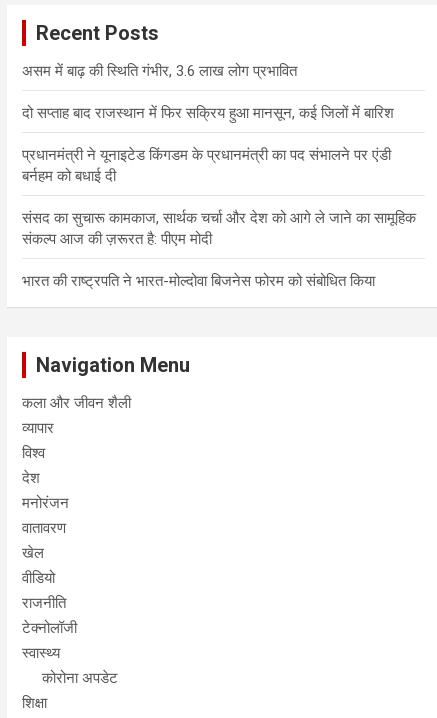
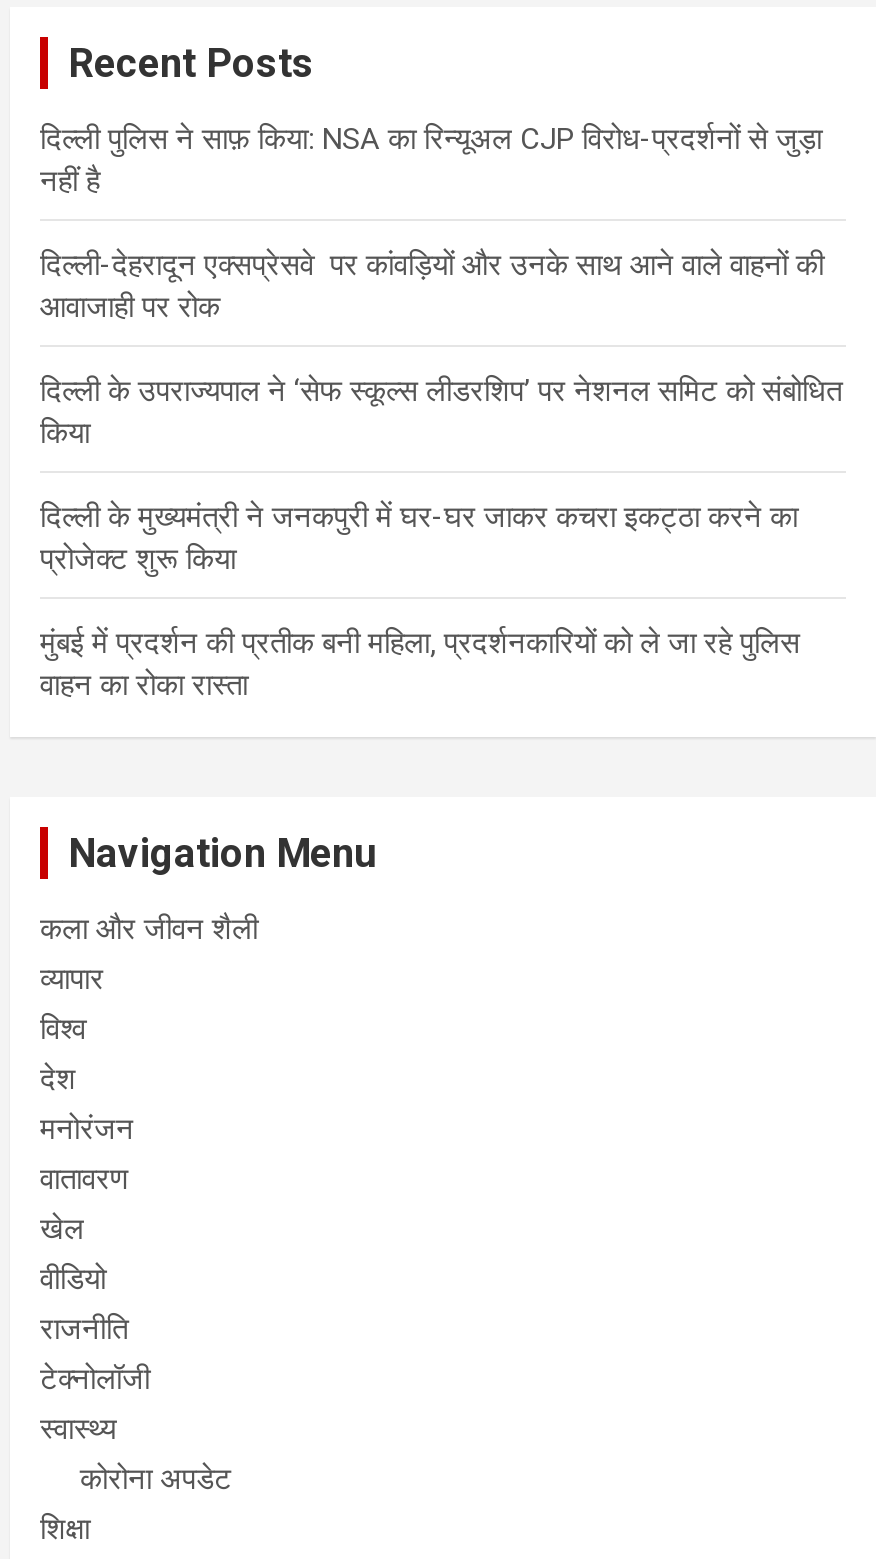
[22,62,297,80] असम में बाढ़ की स्थिति गंभीर, 3.6 लाख लोग प्रभावित -> [40,122,822,200] दिल्ली पुलिस ने साफ़ किया: NSA का रिन्यूअल CJP विरोध-प्रदर्शनों से जुड़ा | नहीं है
[22,104,394,122] दो सप्ताह बाद राजस्थान में फिर सक्रिय हुआ मानसून, कई जिलों में बारिश -> [40,248,824,326] दिल्ली-देहरादून एक्सप्रेसवे पर कांवड़ियों और उनके साथ आने वाले वाहनों की | आवाजाही पर रोक
[22,146,391,185] प्रधानमंत्री ने यूनाइटेड किंगडम के प्रधानमंत्री का पद संभालने पर एंडी | बर्नहम को बधाई दी -> [40,374,842,452] दिल्ली के उपराज्यपाल ने ‘सेफ स्कूल्स लीडरशिप’ पर नेशनल समिट को संबोधित | किया
[22,209,416,248] संसद का सुचारू कामकाज, सार्थक चर्चा और देश को आगे ले जाने का सामूहिक | संकल्प आज की ज़रूरत है: पीएम मोदी -> [40,500,798,578] दिल्ली के मुख्यमंत्री ने जनकपुरी में घर-घर जाकर कचरा इकट्ठा करने का | प्रोजेक्ट शुरू किया
[22,272,375,290] भारत की राष्ट्रपति ने भारत-मोल्दोवा बिजनेस फोरम को संबोधित किया -> [40,626,800,704] मुंबई में प्रदर्शन की प्रतीक बनी महिला, प्रदर्शनकारियों को ले जा रहे पुलिस | वाहन का रोका रास्ता

